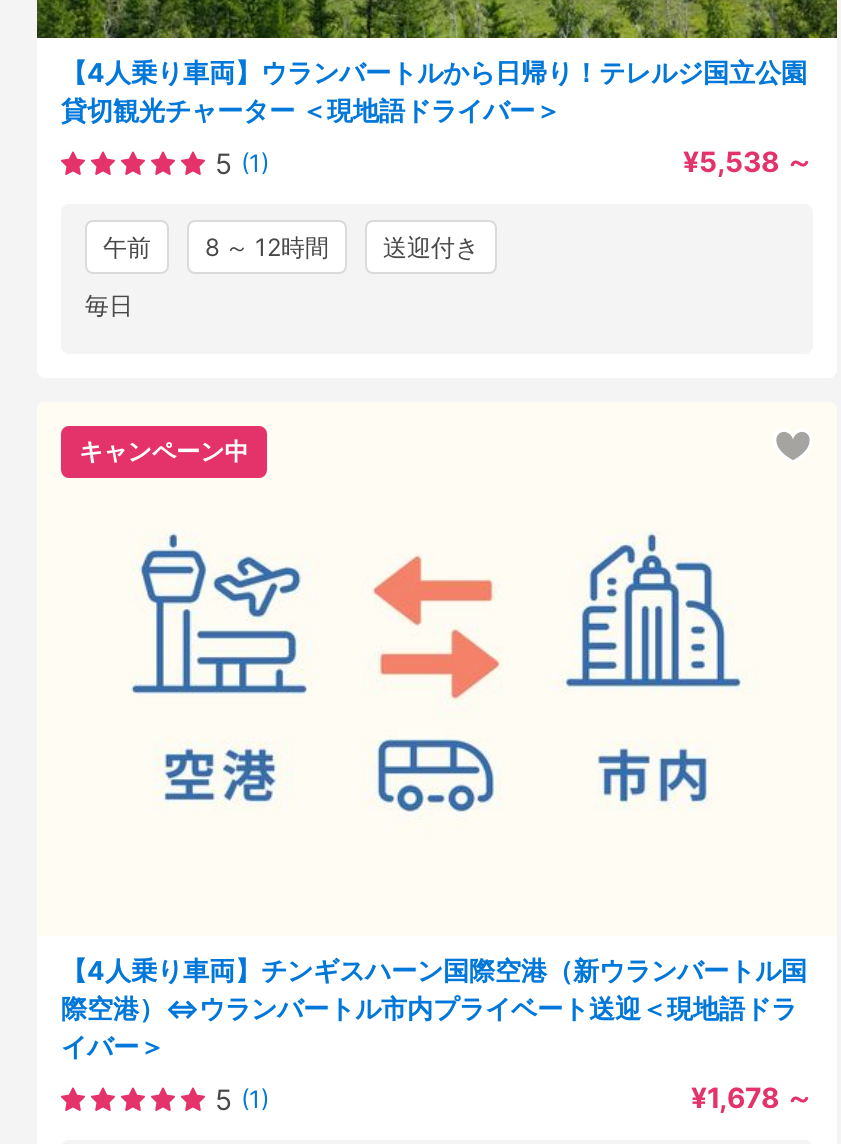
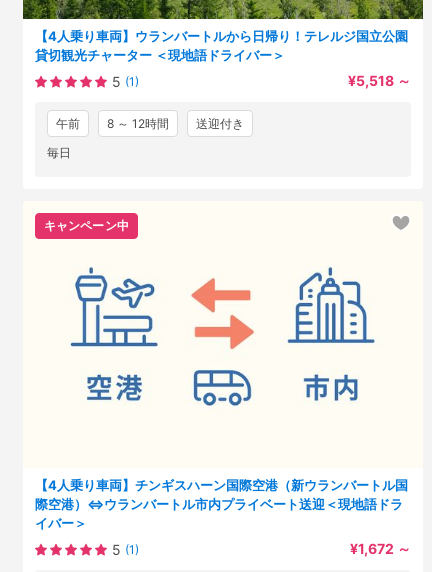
[683,145,813,179] ¥5,538～ -> [348,72,411,89] ¥5,518～
[691,1080,813,1114] ¥1,678～ -> [350,540,411,557] ¥1,672～

